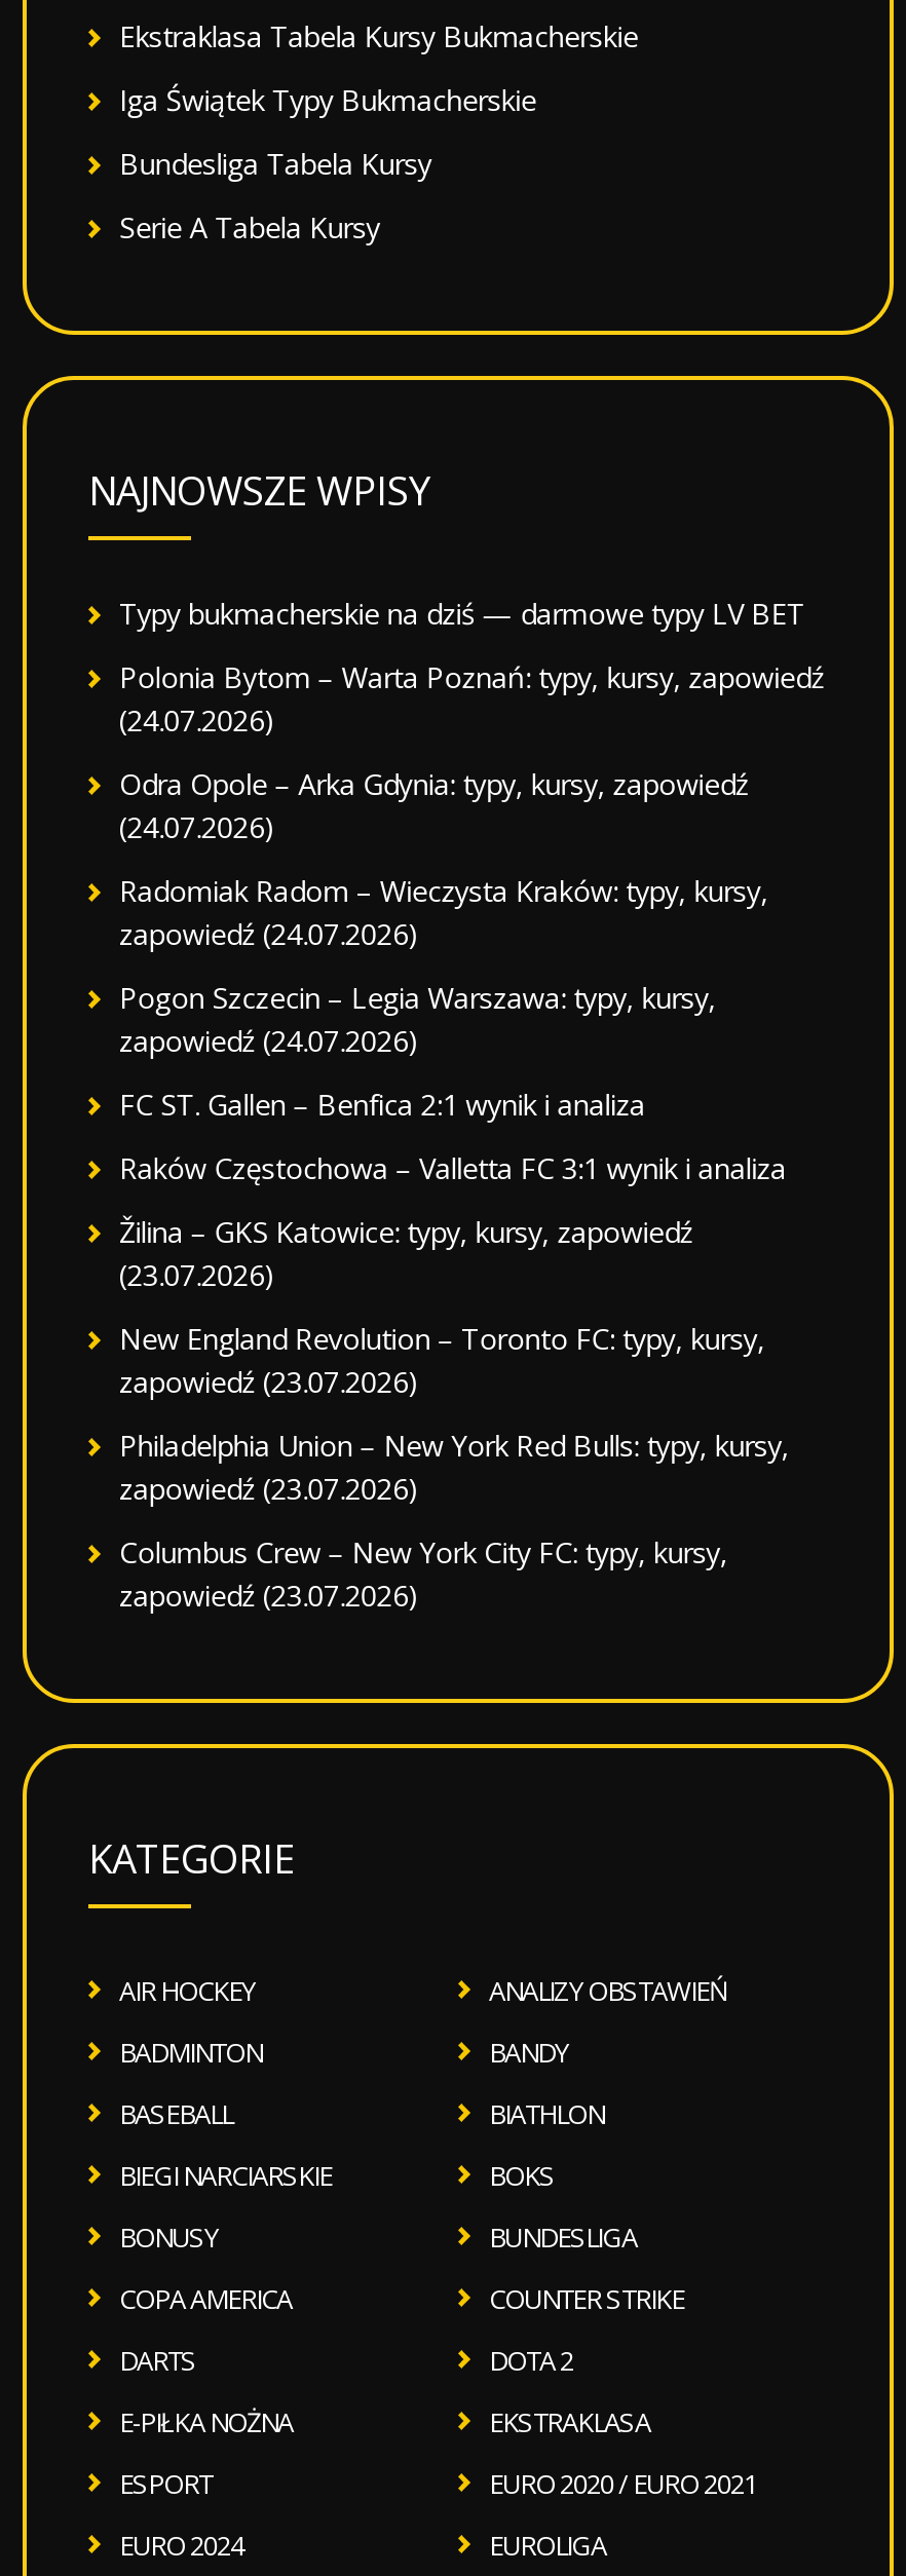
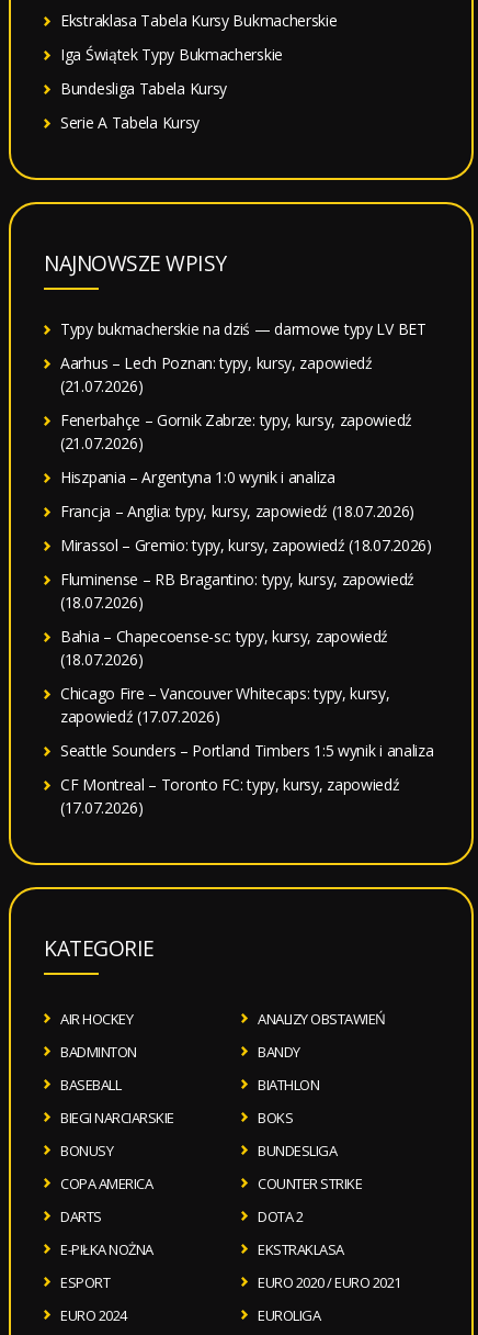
[119,657,825,739] Polonia Bytom – Warta Poznań: typy, kursy, zapowiedź | (24.07.2026) -> [60,352,373,396] Aarhus – Lech Poznan: typy, kursy, zapowiedź | (21.07.2026)
[119,763,749,846] Odra Opole – Arka Gdynia: typy, kursy, zapowiedź | (24.07.2026) -> [60,409,412,453] Fenerbahçe – Gornik Zabrze: typy, kursy, zapowiedź | (21.07.2026)
[119,870,768,952] Radomiak Radom – Wieczysta Kraków: typy, kursy, | zapowiedź (24.07.2026) -> [60,466,335,487] Hiszpania – Argentyna 1:0 wynik i analiza
[119,977,716,1059] Pogon Szczecin – Legia Warszawa: typy, kursy, | zapowiedź (24.07.2026) -> [60,500,415,521] Francja – Anglia: typy, kursy, zapowiedź (18.07.2026)
[119,1084,645,1123] FC ST. Gallen – Benfica 2:1 wynik i analiza -> [60,534,432,555] Mirassol – Gremio: typy, kursy, zapowiedź (18.07.2026)
[119,1147,786,1187] Raków Częstochowa – Valletta FC 3:1 wynik i analiza -> [60,568,414,612] Fluminense – RB Bragantino: typy, kursy, zapowiedź | (18.07.2026)
[119,1211,693,1293] Žilina – GKS Katowice: typy, kursy, zapowiedź | (23.07.2026) -> [60,625,388,669] Bahia – Chapecoense-sc: typy, kursy, zapowiedź | (18.07.2026)
[119,1318,765,1400] New England Revolution – Toronto FC: typy, kursy, | zapowiedź (23.07.2026) -> [60,682,390,726] Chicago Fire – Vancouver Whitecaps: typy, kursy, | zapowiedź (17.07.2026)
[119,1425,789,1507] Philadelphia Union – New York Red Bulls: typy, kursy, | zapowiedź (23.07.2026) -> [60,740,434,760] Seattle Sounders – Portland Timbers 1:5 wynik i analiza
[119,1532,728,1614] Columbus Crew – New York City FC: typy, kursy, | zapowiedź (23.07.2026) -> [60,774,400,817] CF Montreal – Toronto FC: typy, kursy, zapowiedź | (17.07.2026)

